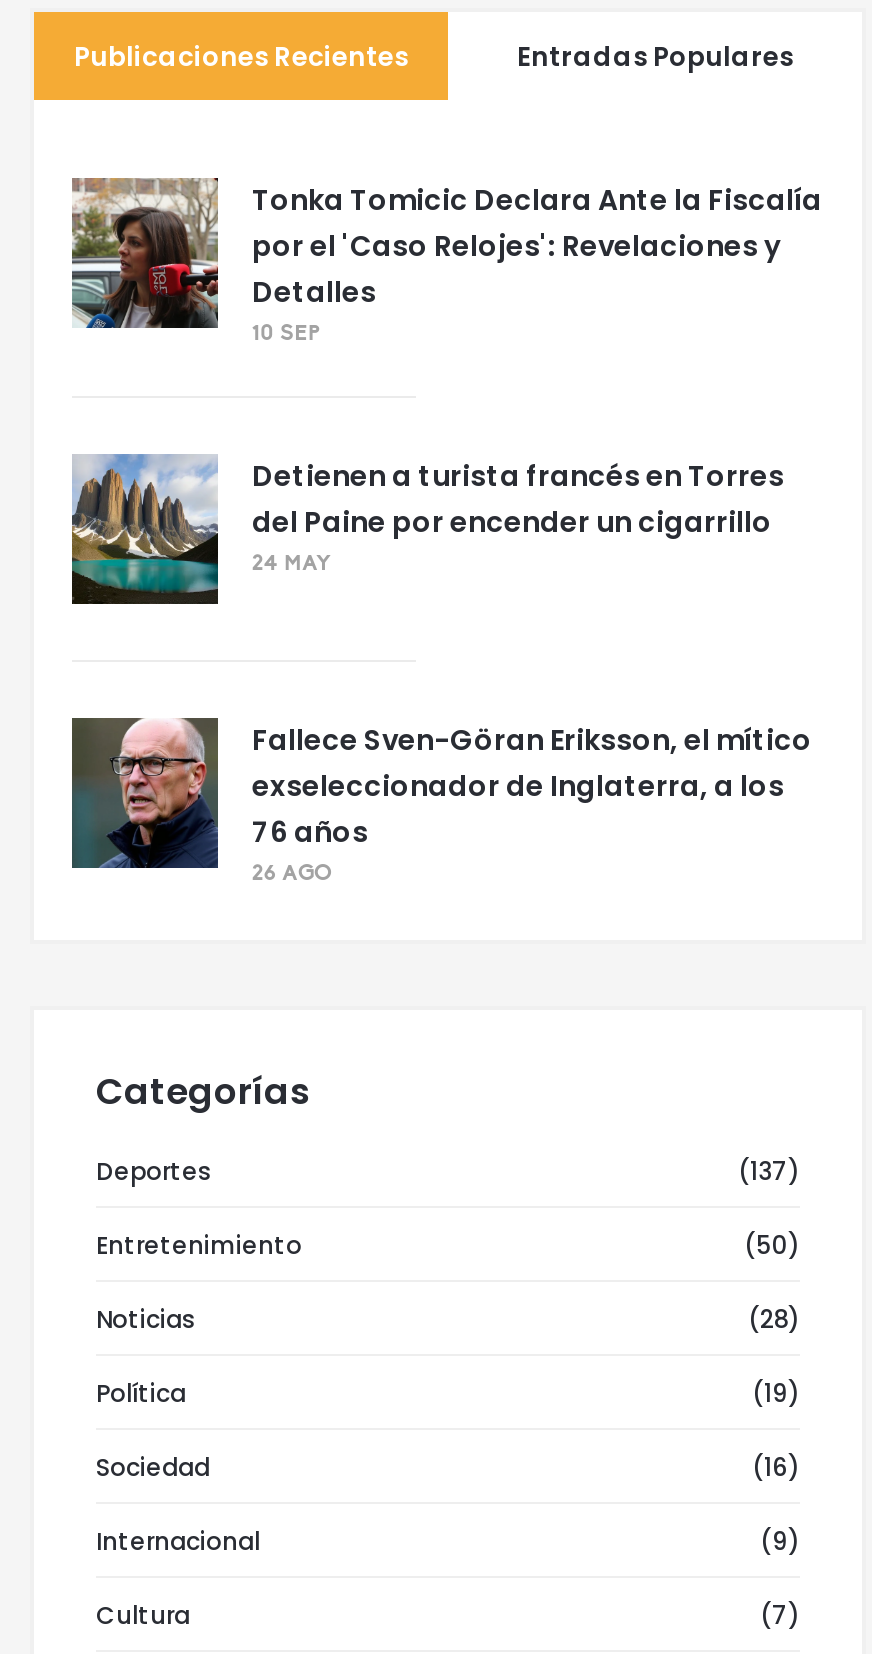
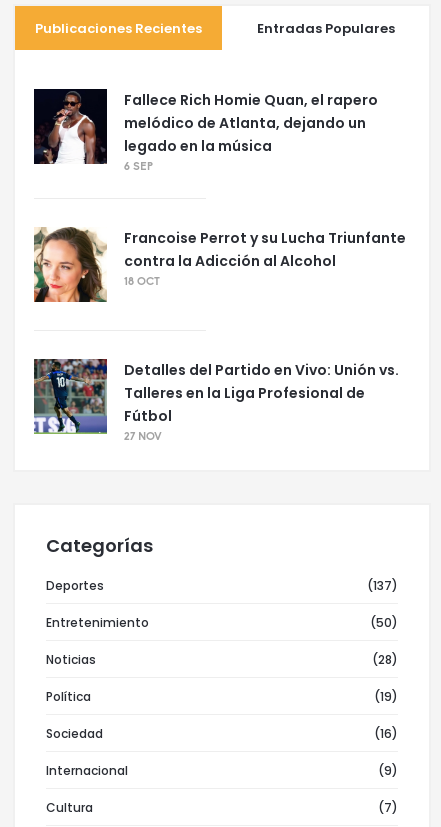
[70,176,822,346] [image] | Tonka Tomicic Declara Ante la Fiscalía | por el 'Caso Relojes': Revelaciones y | Detalles | 10 SEP -> [33,88,378,173] [image] | Fallece Rich Homie Quan, el rapero | melódico de Atlanta, dejando un | legado en la música | 6 SEP
[70,452,784,606] [image] | Detienen a turista francés en Torres | del Paine por encender un cigarrillo | 24 MAY -> [33,226,406,303] [image] | Francoise Perrot y su Lucha Triunfante | contra la Adicción al Alcohol | 18 OCT
[70,718,812,886] [image] | Fallece Sven-Göran Eriksson, el mítico | exseleccionador de Inglaterra, a los | 76 años | 26 AGO -> [33,358,399,443] [image] | Detalles del Partido en Vivo: Unión vs. | Talleres en la Liga Profesional de | Fútbol | 27 NOV

